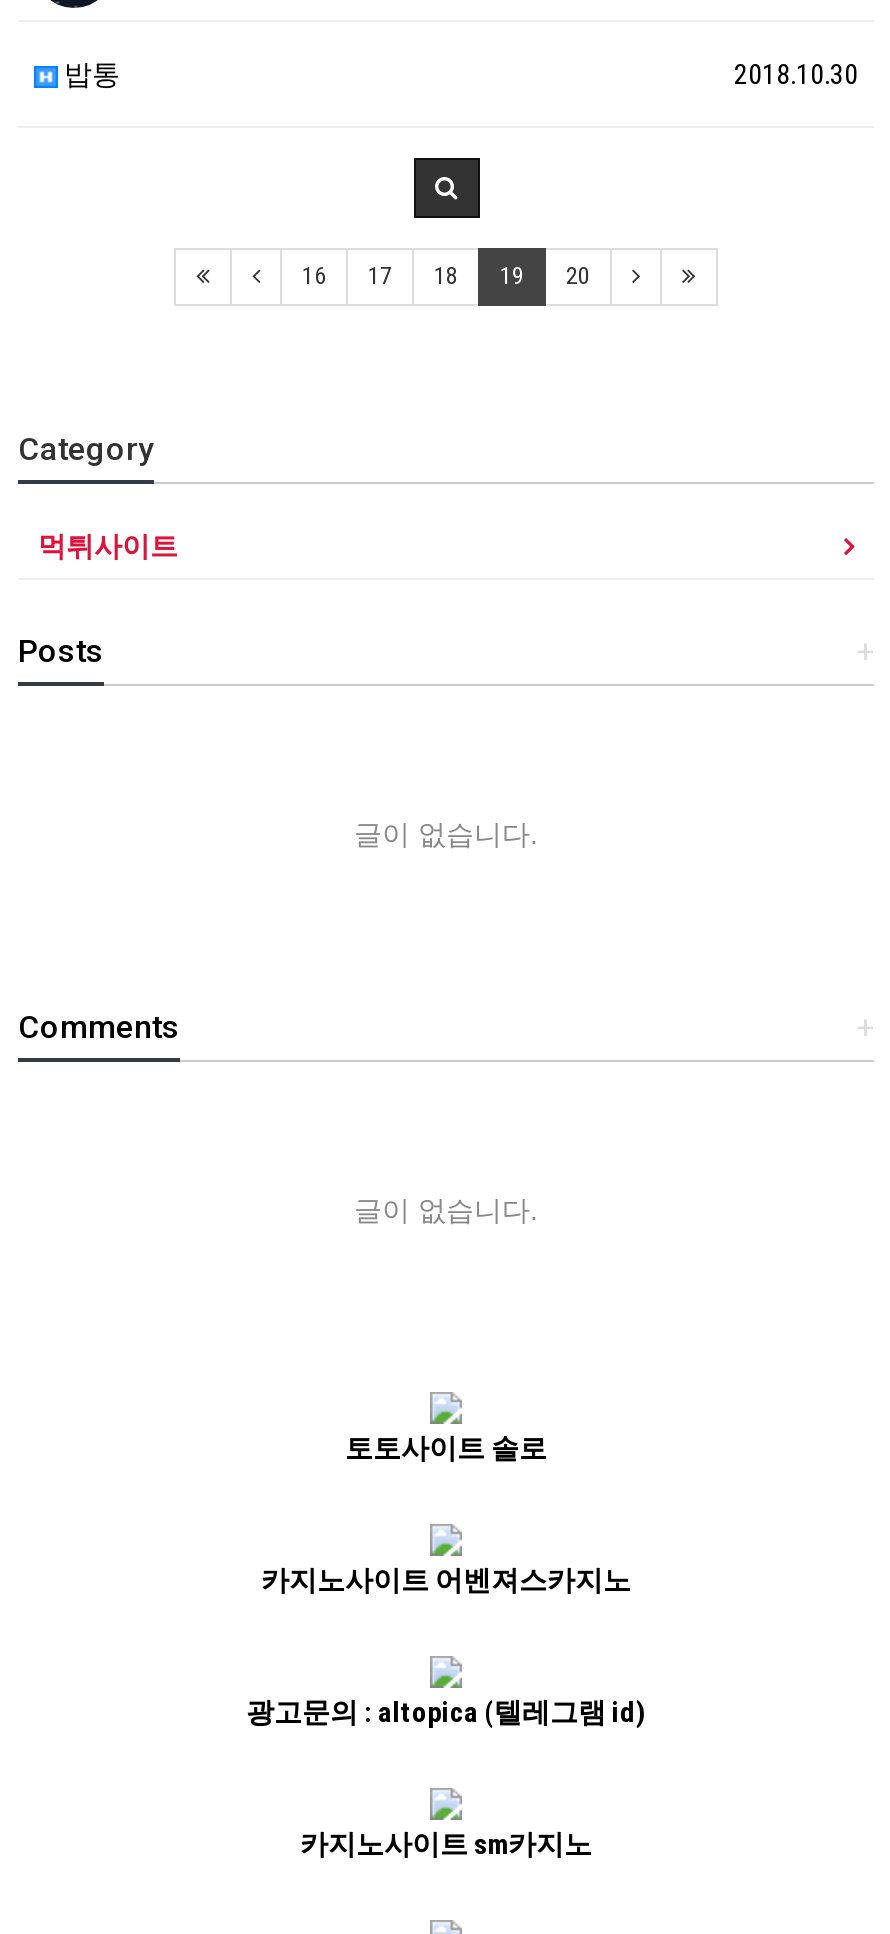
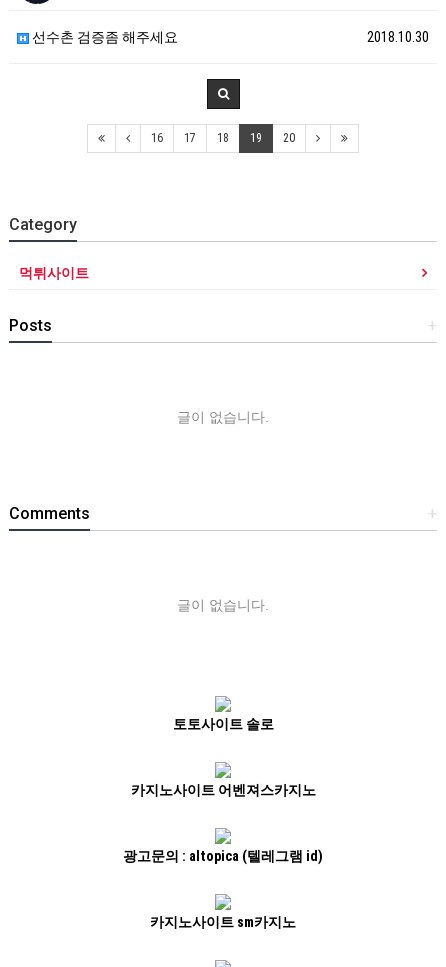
[58,59,120,91] 밥통 -> [29,29,178,45] 선수촌 검증좀 해주세요

